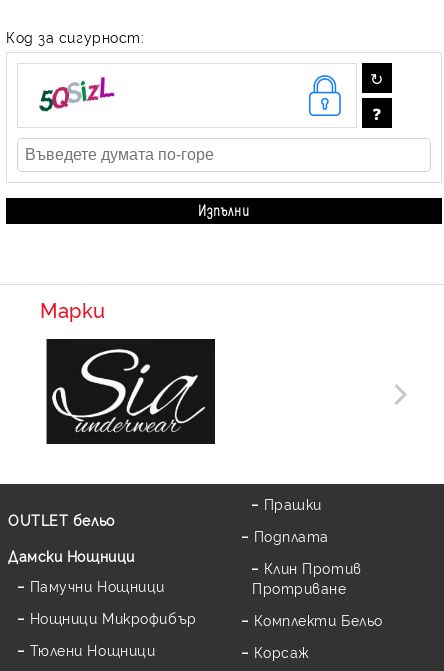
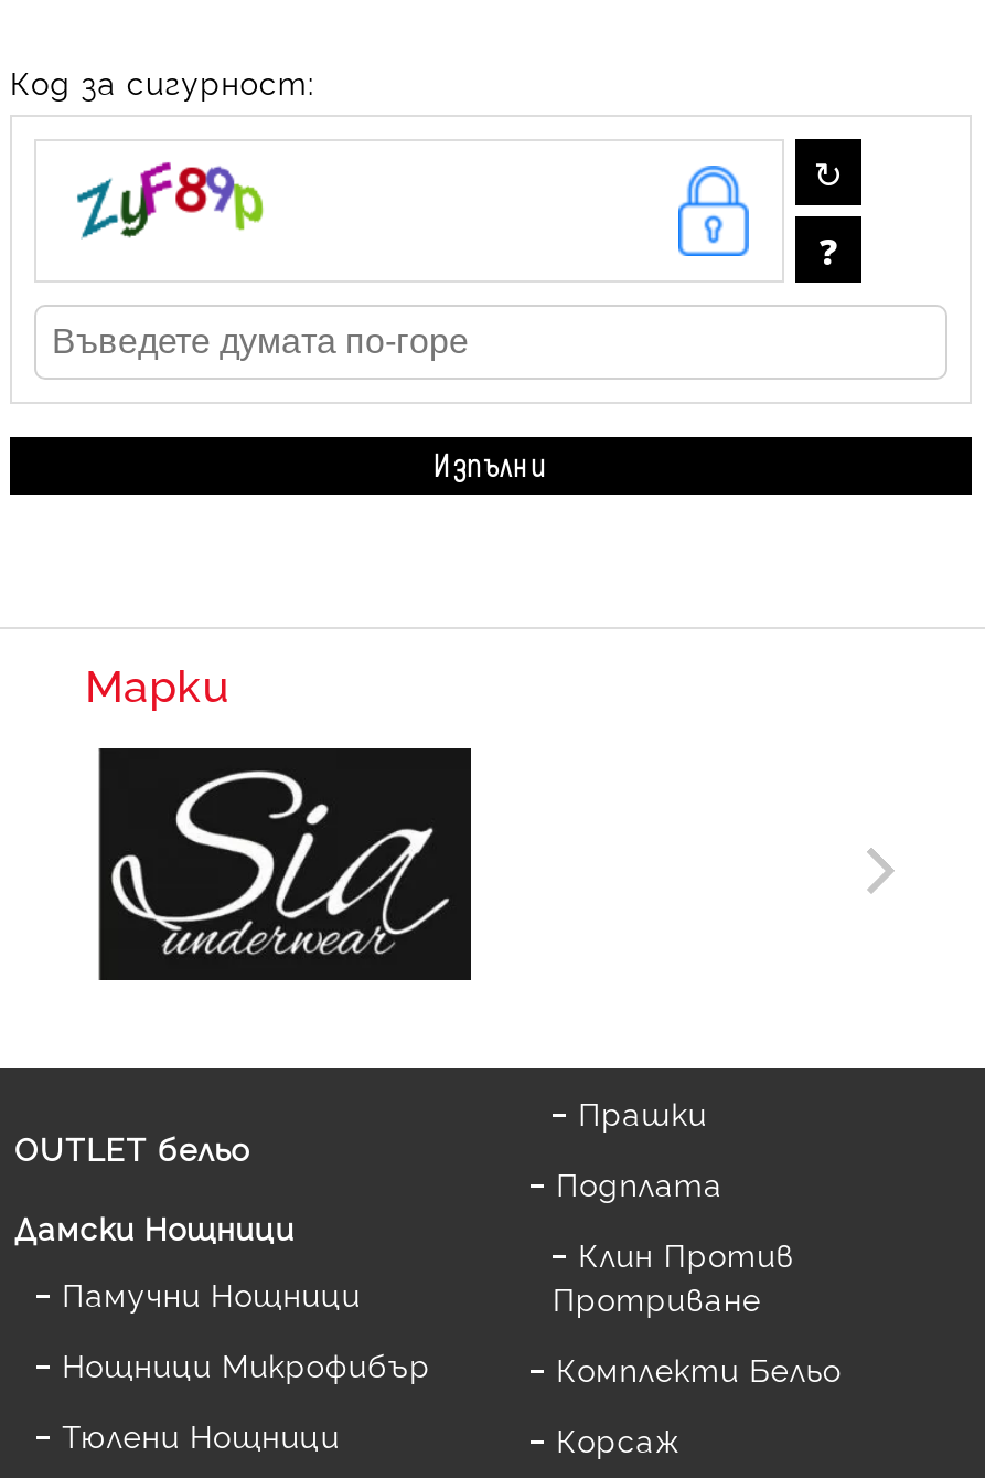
[37,74,121,112] [image] -> [76,161,266,245] [image]

